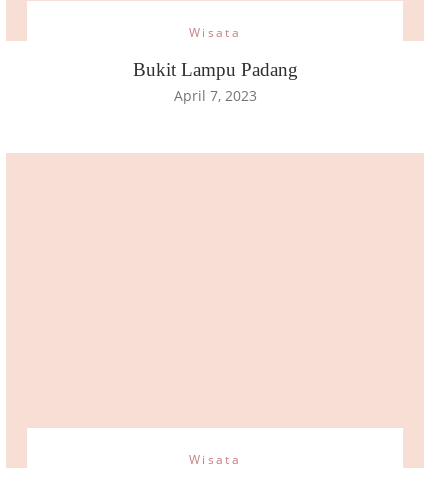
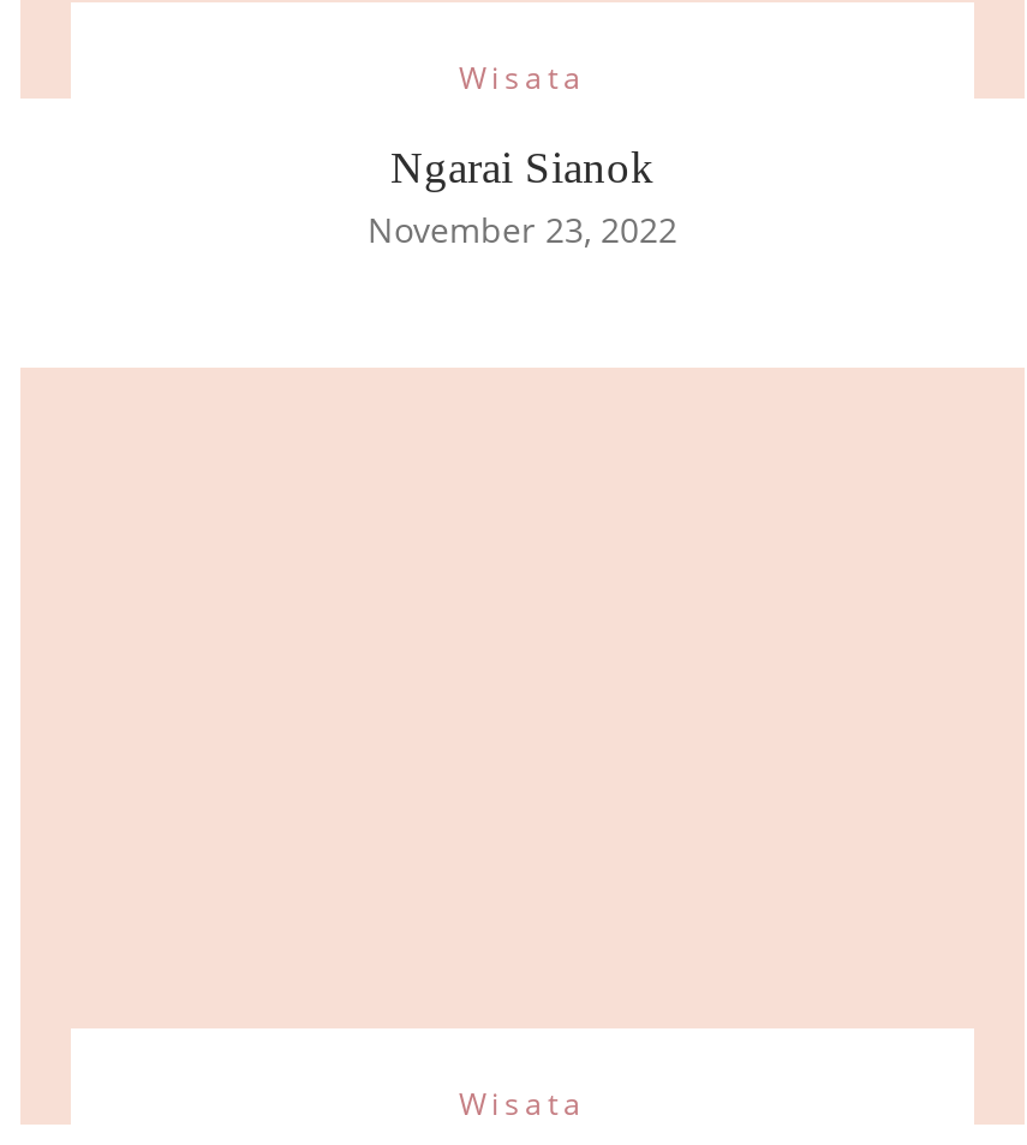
[132,59,297,105] Bukit Lampu Padang | April 7, 2023 -> [368,141,677,252] Ngarai Sianok | November 23, 2022

